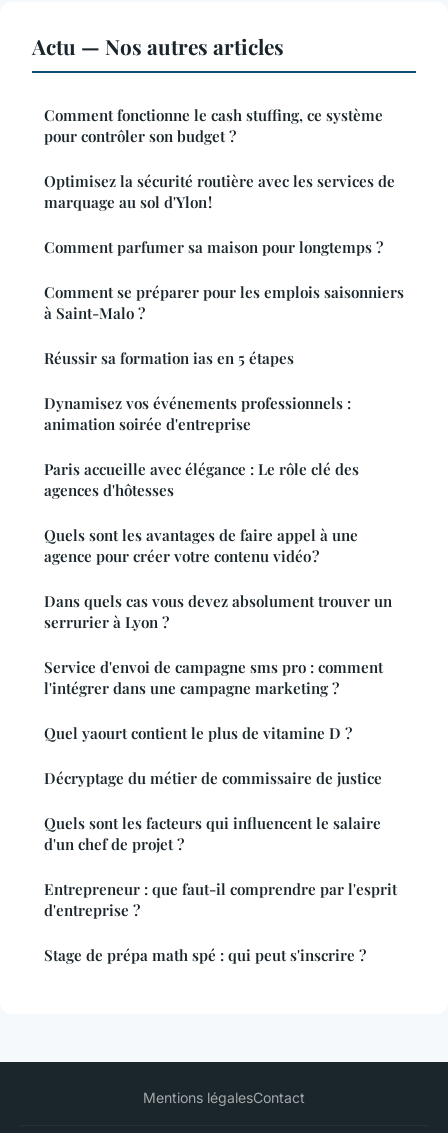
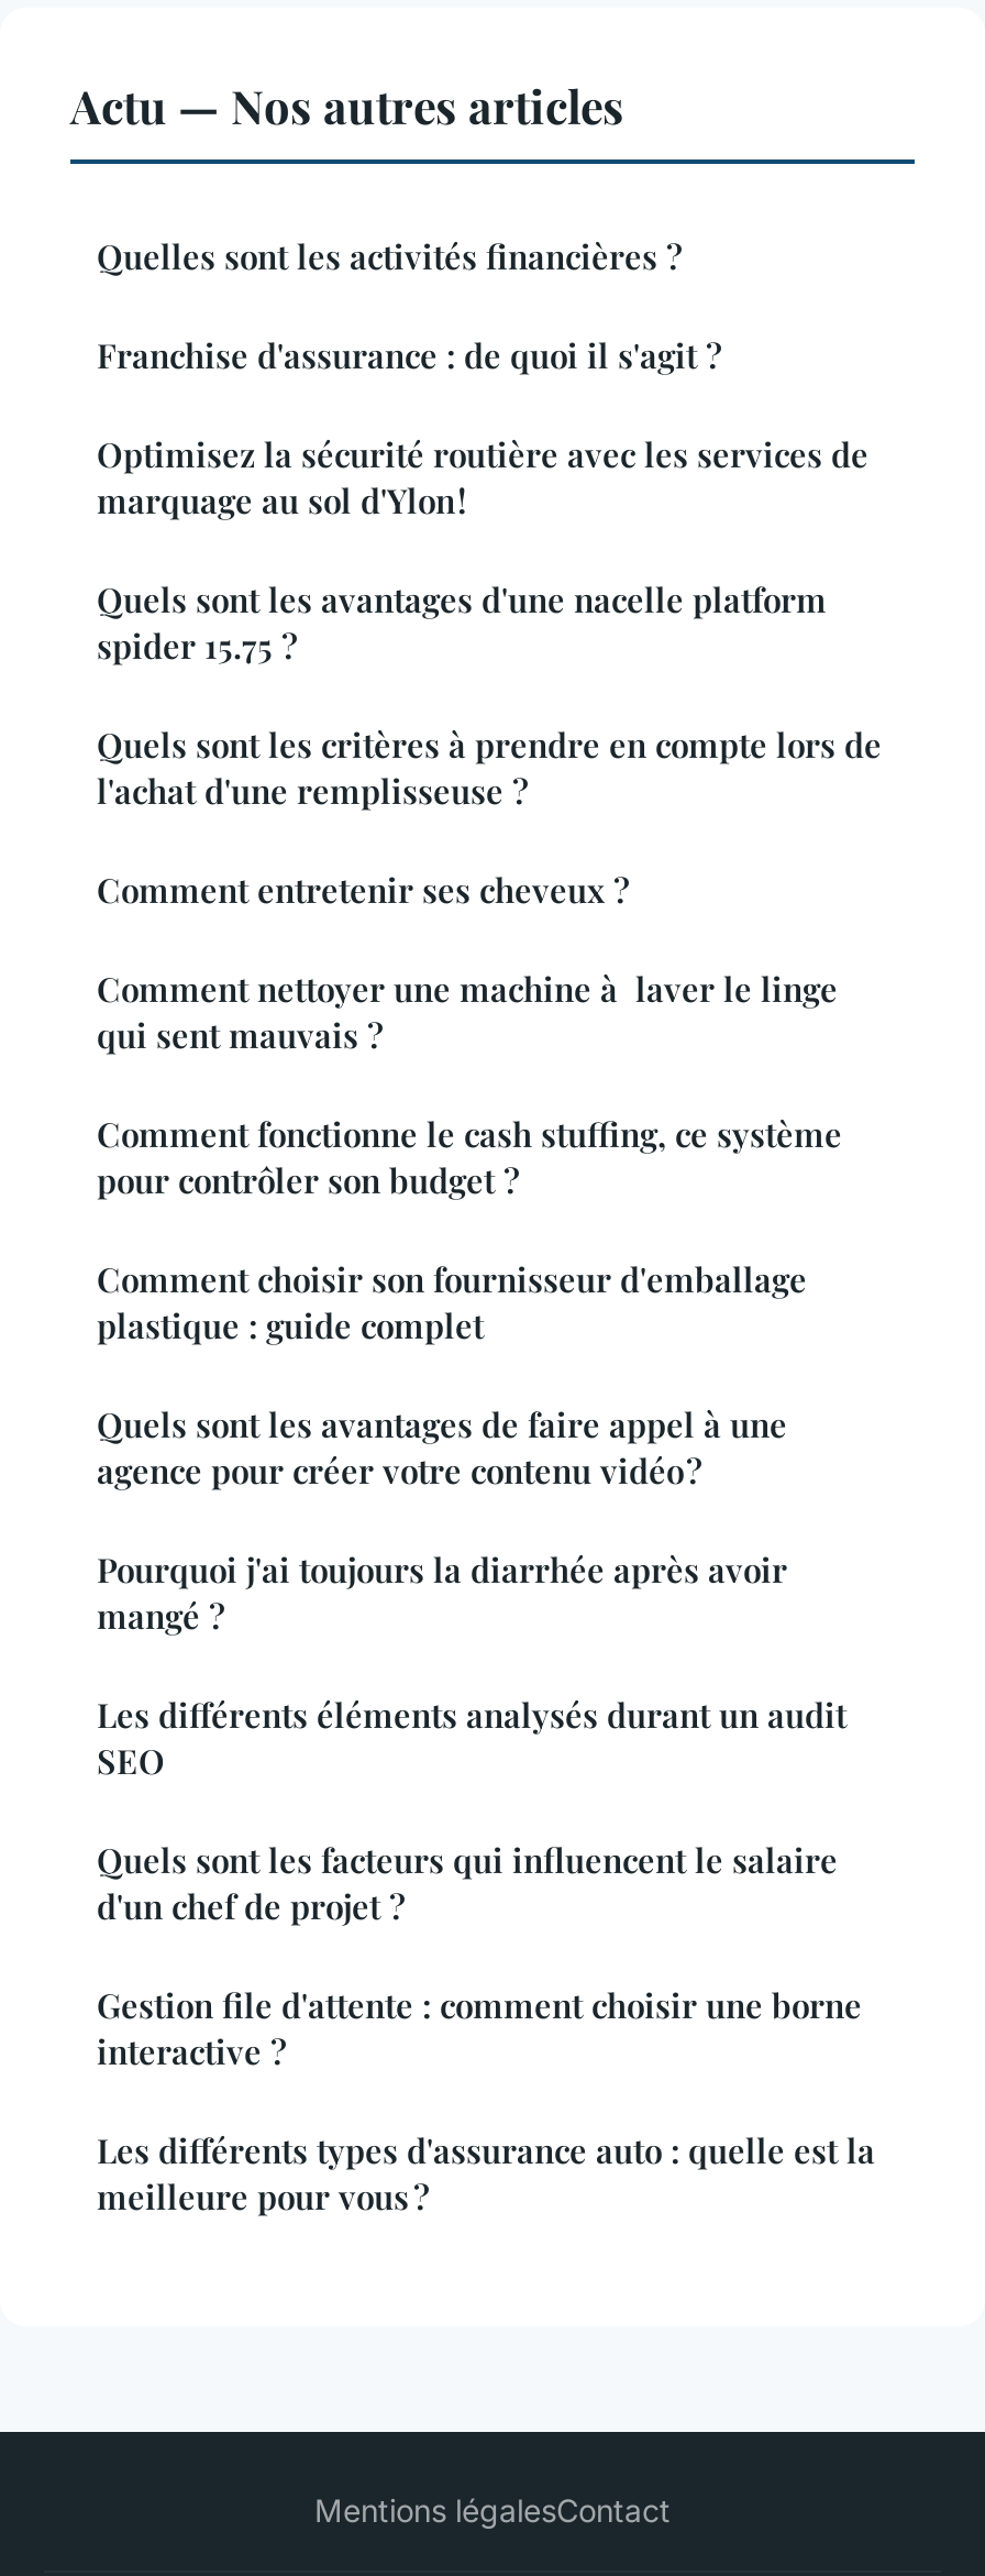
none -> [97,235,882,1058] Quelles sont les activités financières ? | Franchise d'assurance : de quoi il s'agit ? | Quels sont les avantages d'une nacelle platform | spider 15.75 ? | Quels sont les critères à prendre en compte lors de | l'achat d'une remplisseuse ? | Comment entretenir ses cheveux ? | Comment nettoyer une machine à laver le linge | qui sent mauvais ?
moved [44,105,383,146] -> [97,1113,842,1203]: Comment fonctionne le cash stuffing, ce système | pour contrôler son budget ?
moved [44,171,395,212] -> [97,433,868,523]: Optimisez la sécurité routière avec les services de | marquage au sol d'Ylon !
[44,237,404,500] Comment parfumer sa maison pour longtemps ? | Comment se préparer pour les emplois saisonniers | à Saint-Malo ? | Réussir sa formation ias en 5 étapes | Dynamisez vos événements professionnels : | animation soirée d'entreprise | Paris accueille avec élégance : Le rôle clé des | agences d'hôtesses -> [97,1258,807,1348] Comment choisir son fournisseur d'emballage | plastique : guide complet
moved [44,525,358,566] -> [97,1403,787,1493]: Quels sont les avantages de faire appel à une | agence pour créer votre contenu vidéo ?
[44,591,392,788] Dans quels cas vous devez absolument trouver un | serrurier à Lyon ? | Service d'envoi de campagne sms pro : comment | l'intégrer dans une campagne marketing ? | Quel yaourt contient le plus de vitamine D ? | Décryptage du métier de commissaire de justice -> [97,1548,846,1784] Pourquoi j'ai toujours la diarrhée après avoir | mangé ? | Les différents éléments analysés durant un audit | SEO
[44,879,397,920] Entrepreneur : que faut-il comprendre par l'esprit | d'entreprise ? -> [97,1984,862,2074] Gestion file d'attente : comment choisir une borne | interactive ?
[44,945,366,965] Stage de prépa math spé : qui peut s'inscrire ? -> [97,2129,875,2219] Les différents types d'assurance auto : quelle est la | meilleure pour vous ?

